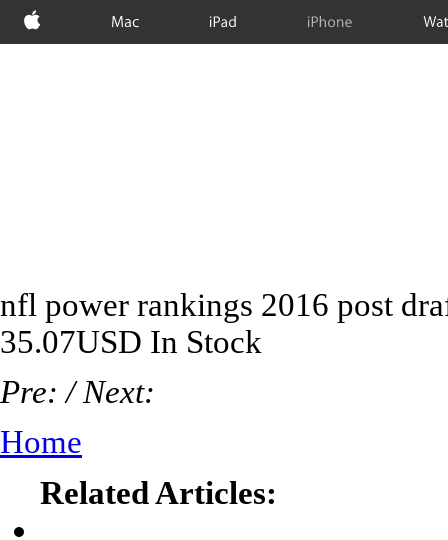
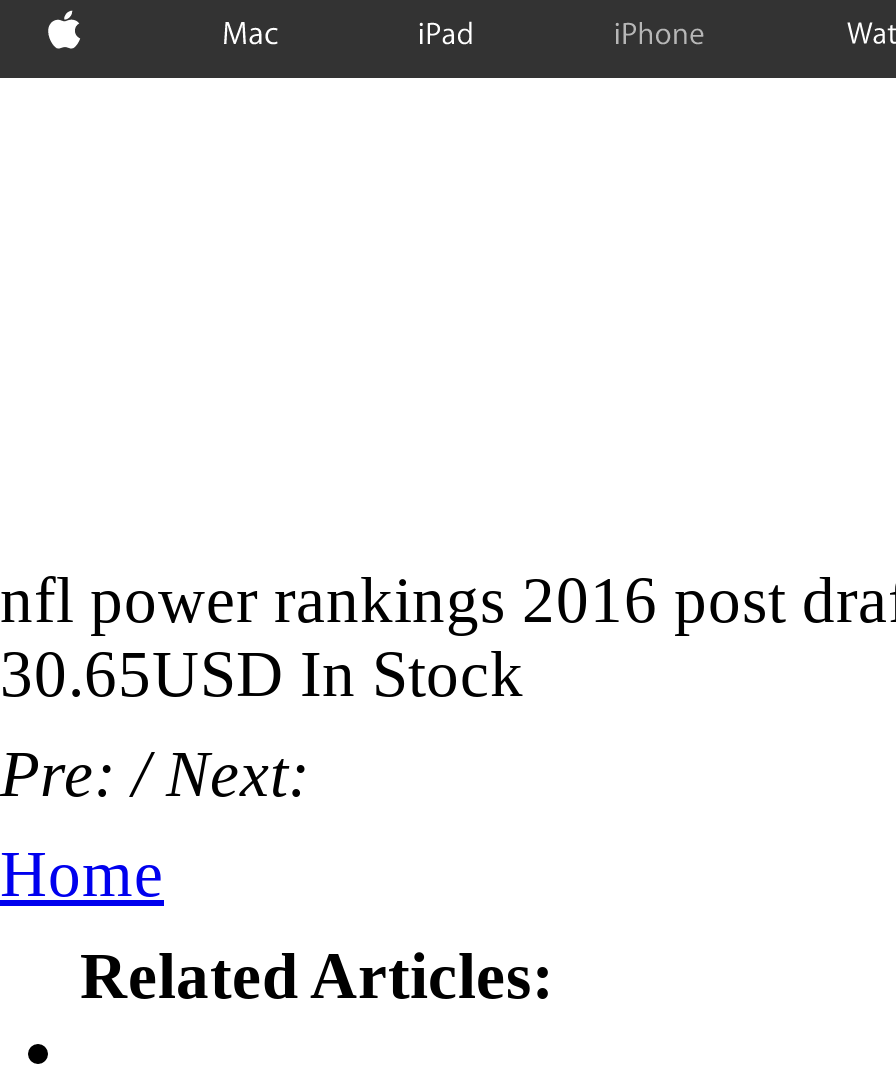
[0,324,262,360] 35.07USD In Stock -> [0,637,524,709] 30.65USD In Stock

